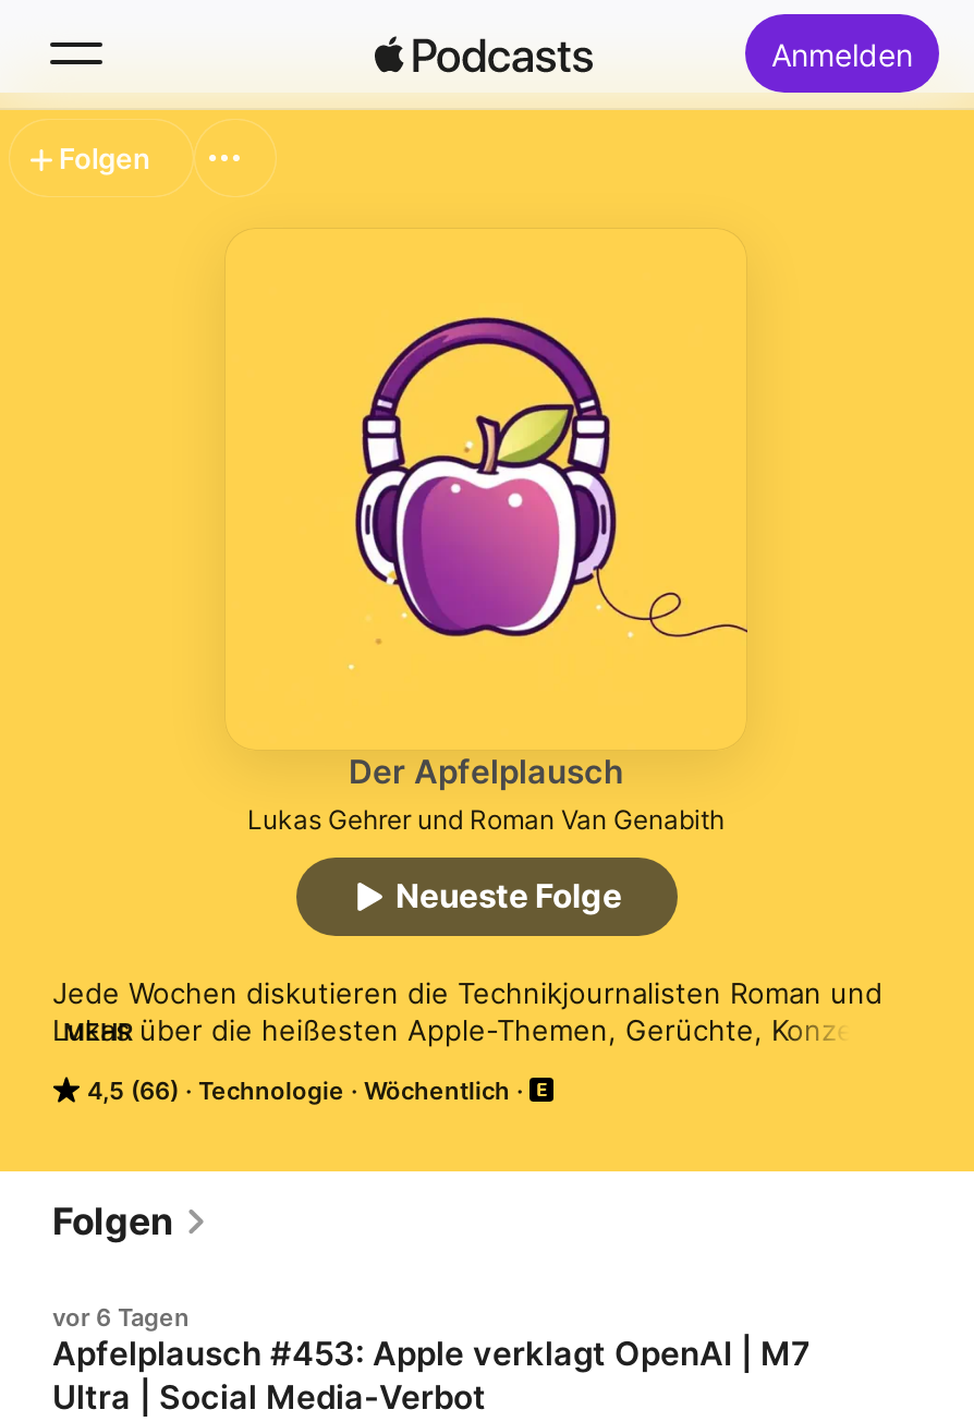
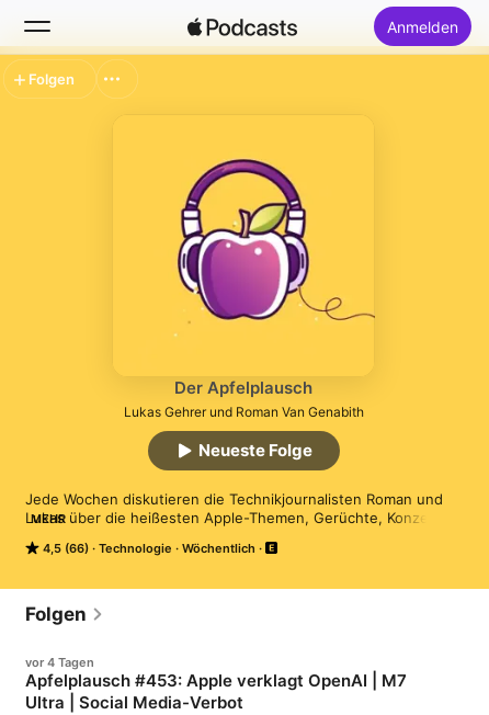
[52,1302,190,1333] vor 6 Tagen -> [25,655,94,670] vor 4 Tagen

